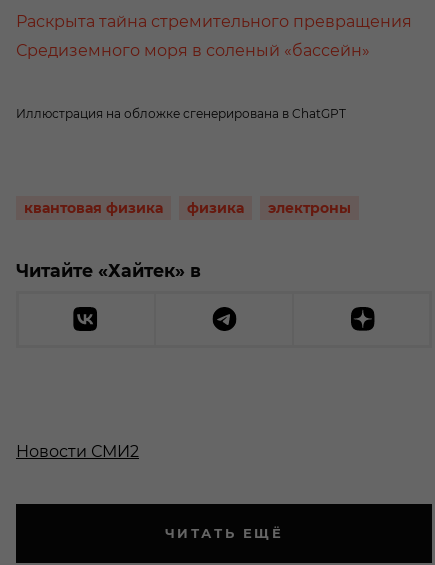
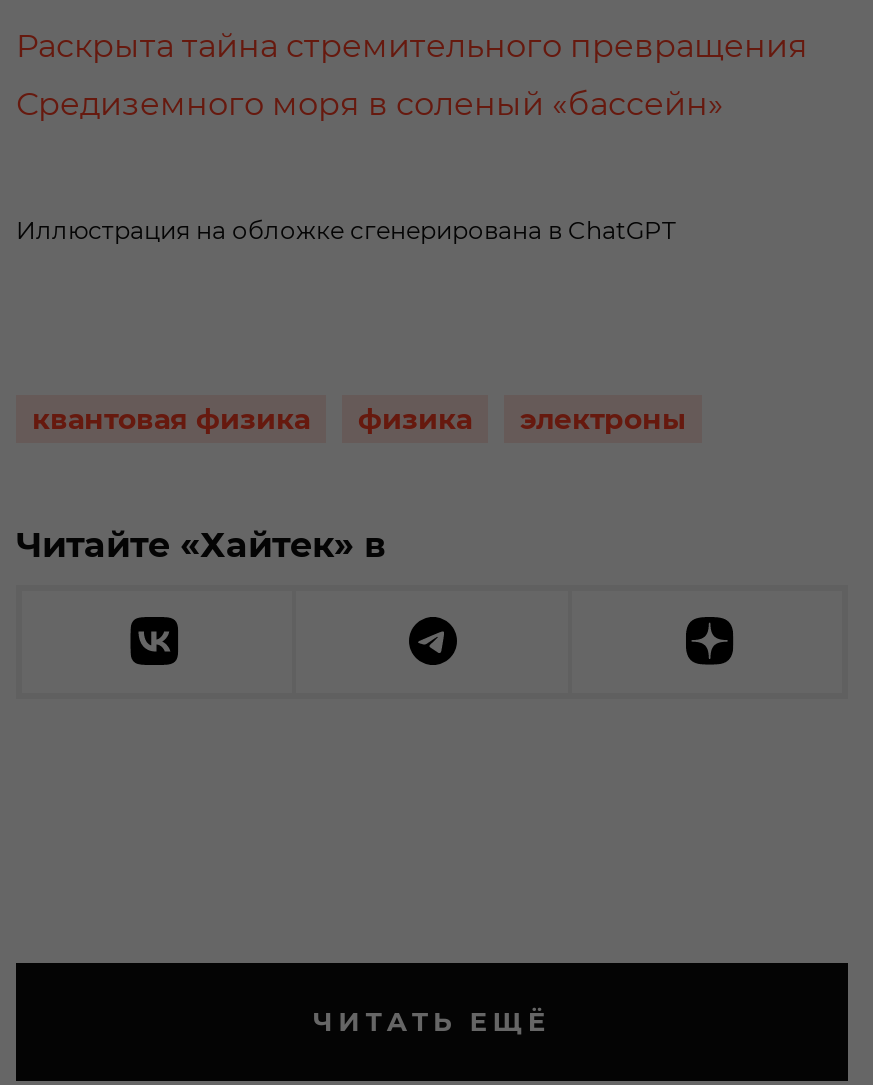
[16,442,139,461] Новости СМИ2 -> none

